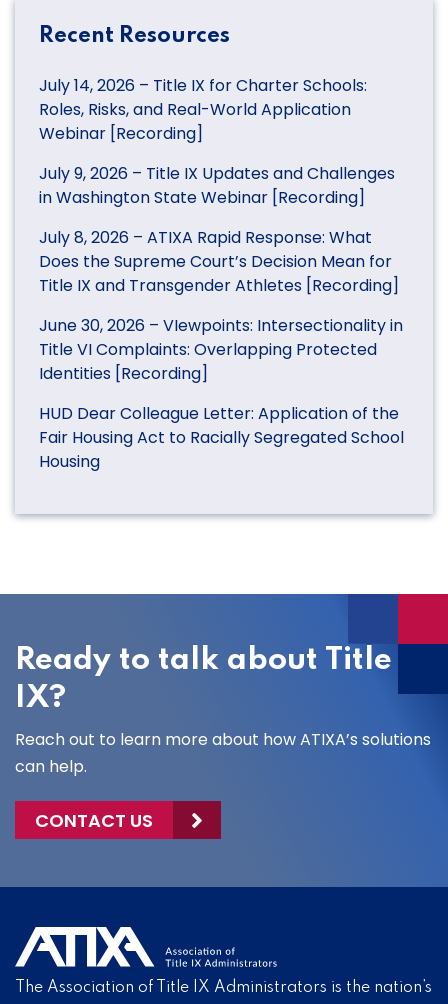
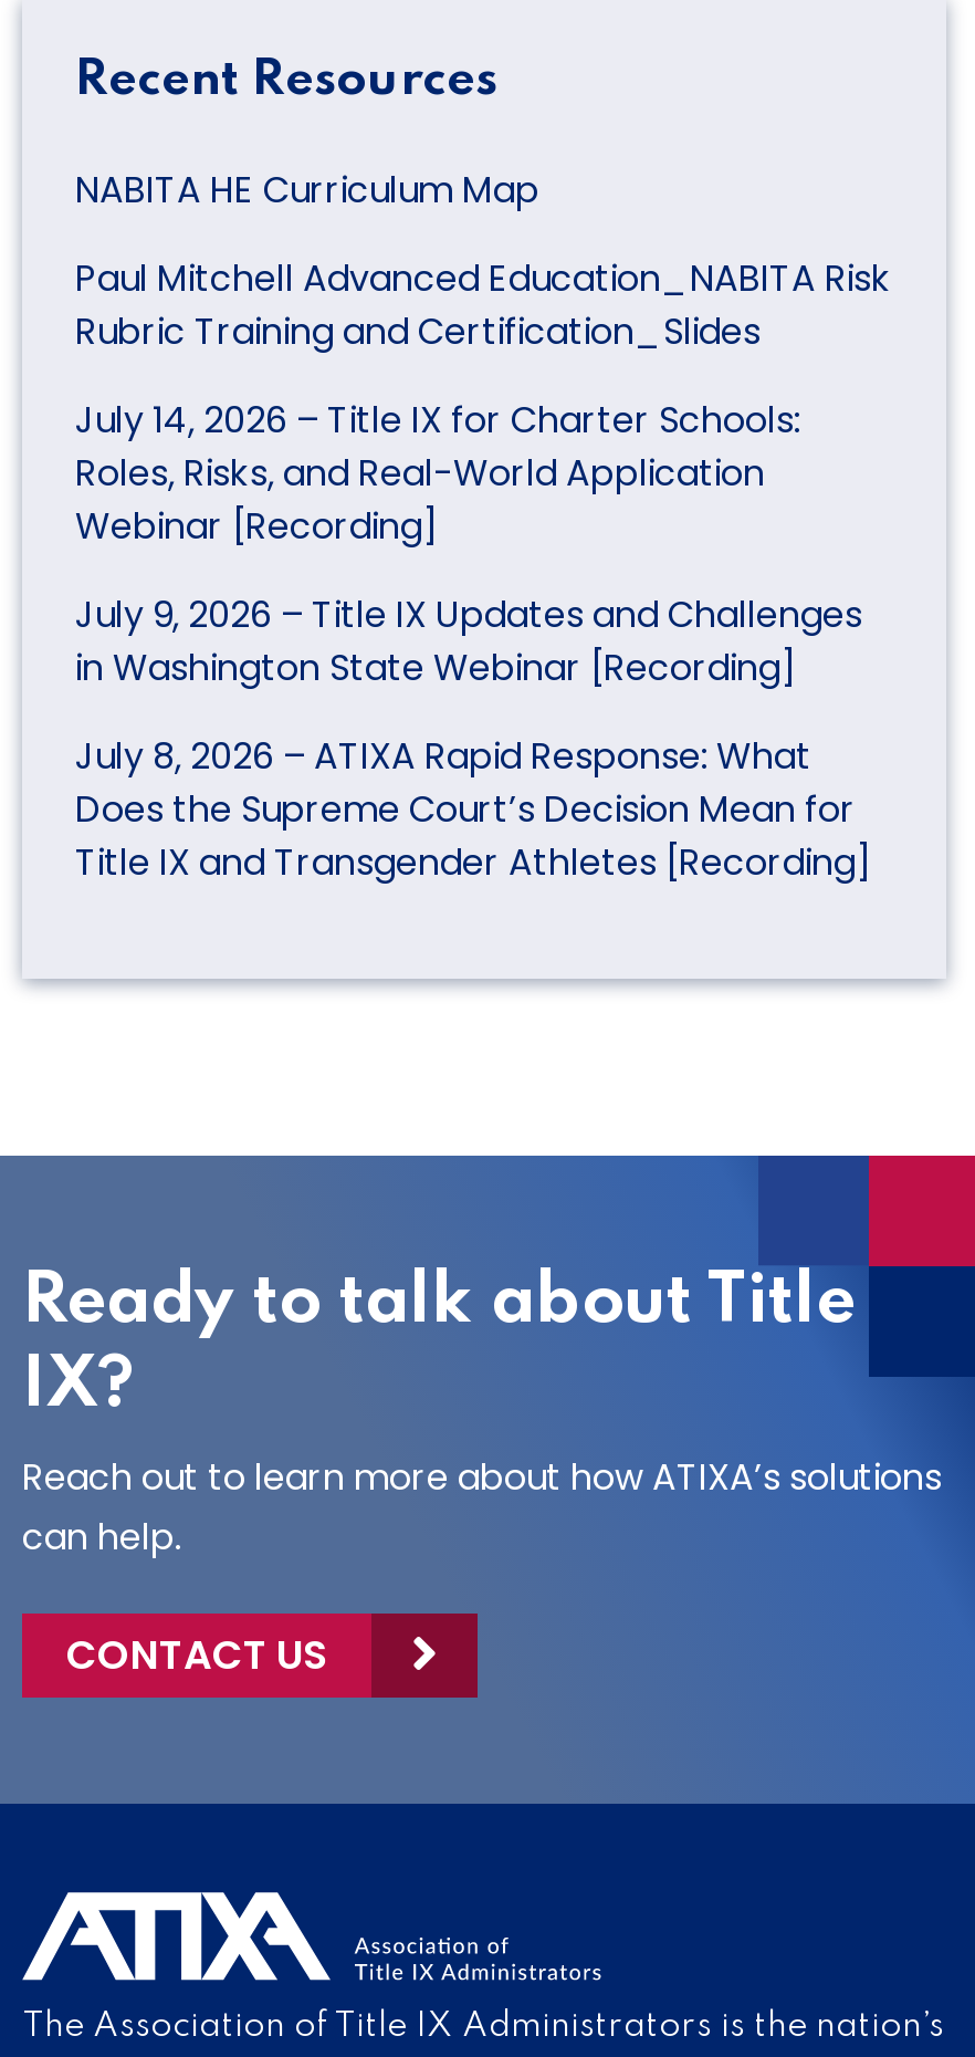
none -> [75,164,891,357] NABITA HE Curriculum Map | Paul Mitchell Advanced Education_NABITA Risk | Rubric Training and Certification_Slides
moved [39,74,399,297] -> [75,394,871,888]: July 14, 2026 – Title IX for Charter Schools: | Roles, Risks, and Real-World Application | Webinar [Recording] | July 9, 2026 – Title IX Updates and Challenges | in Washington State Webinar [Recording] | July 8, 2026 – ATIXA Rapid Response: What | Does the Supreme Court’s Decision Mean for | Title IX and Transgender Athletes [Recording]
[39,314,404,473] June 30, 2026 – VIewpoints: Intersectionality in | Title VI Complaints: Overlapping Protected | Identities [Recording] | HUD Dear Colleague Letter: Application of the | Fair Housing Act to Racially Segregated School | Housing -> none

